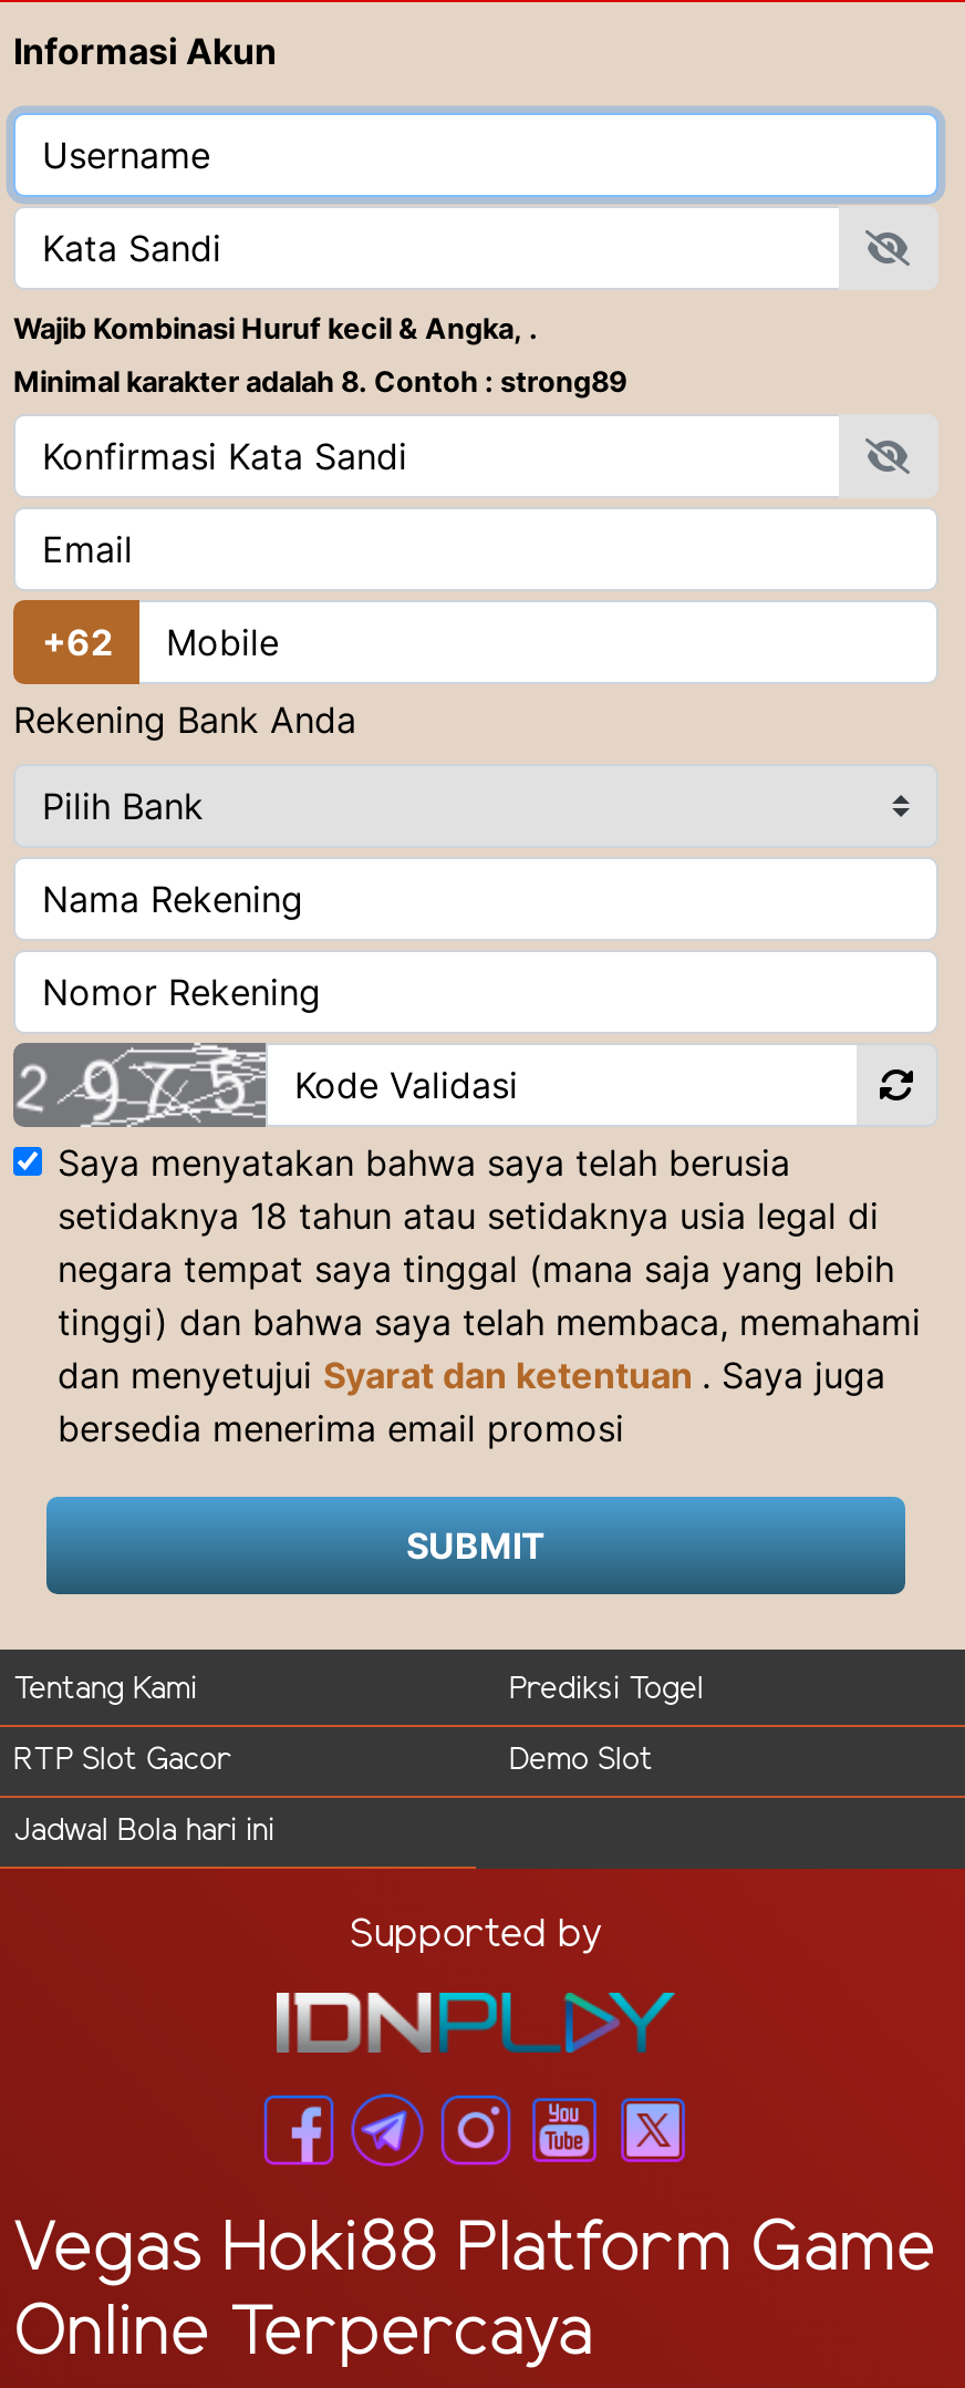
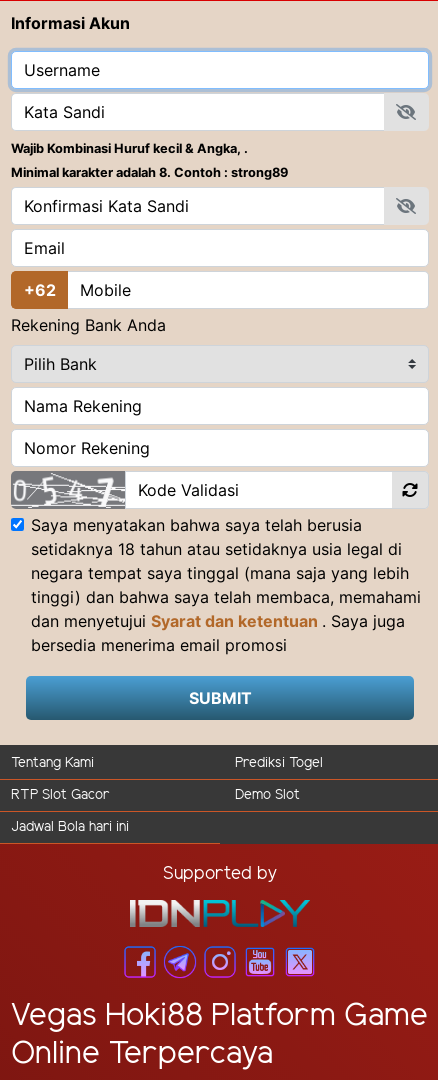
[18,1045,266,1125] [image] -> [13,471,125,509] [image]

